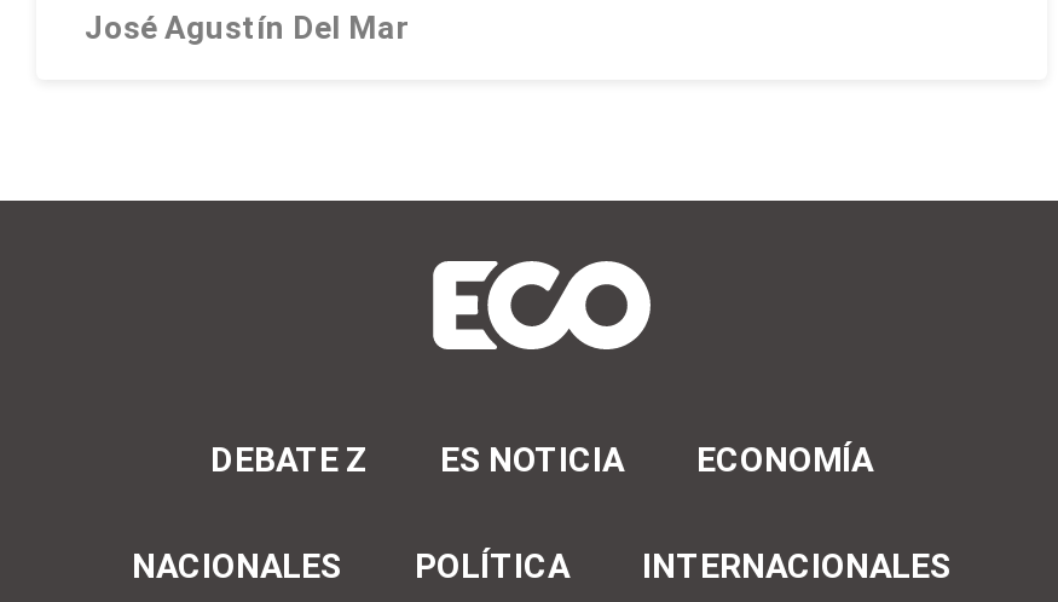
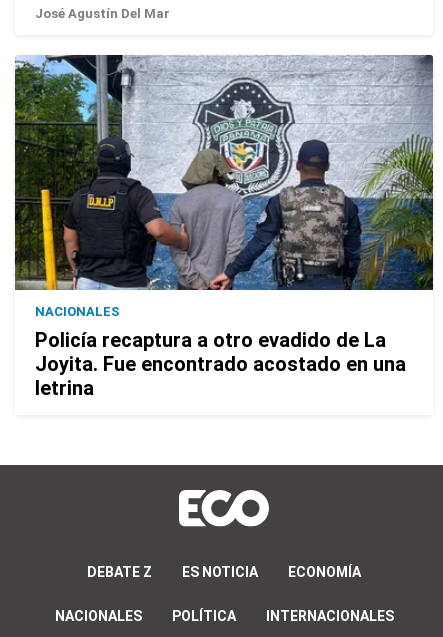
none -> [14,54,434,400] [image] | NACIONALES | Policía recaptura a otro evadido de La | Joyita. Fue encontrado acostado en una | letrina

